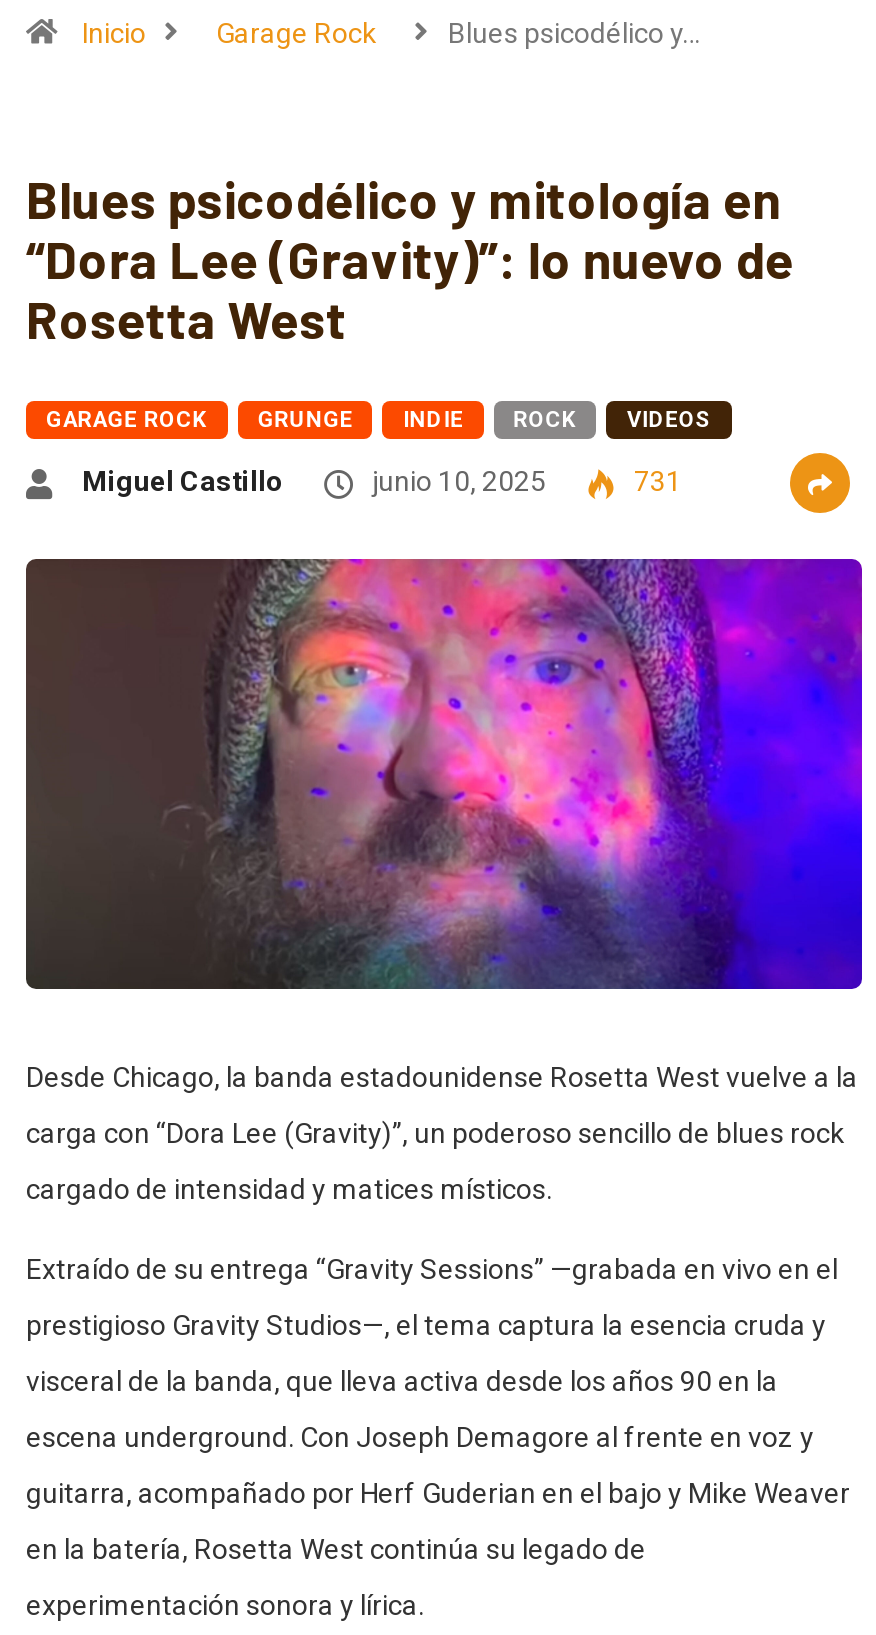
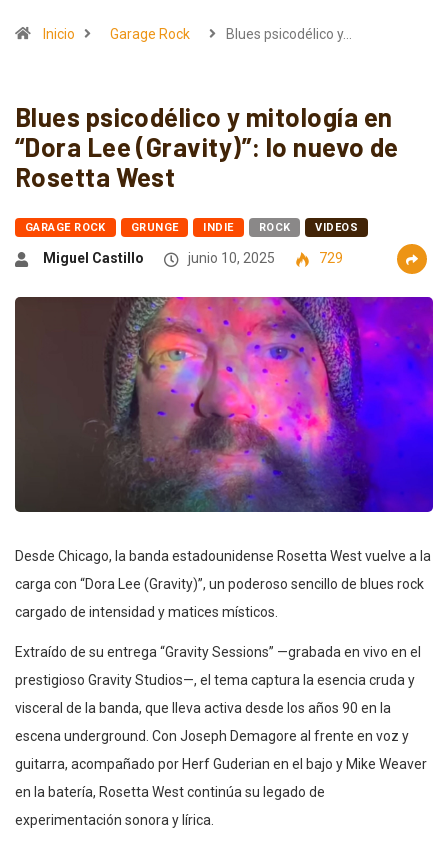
[628,465,682,497] 731 -> [316,250,343,266] 729

